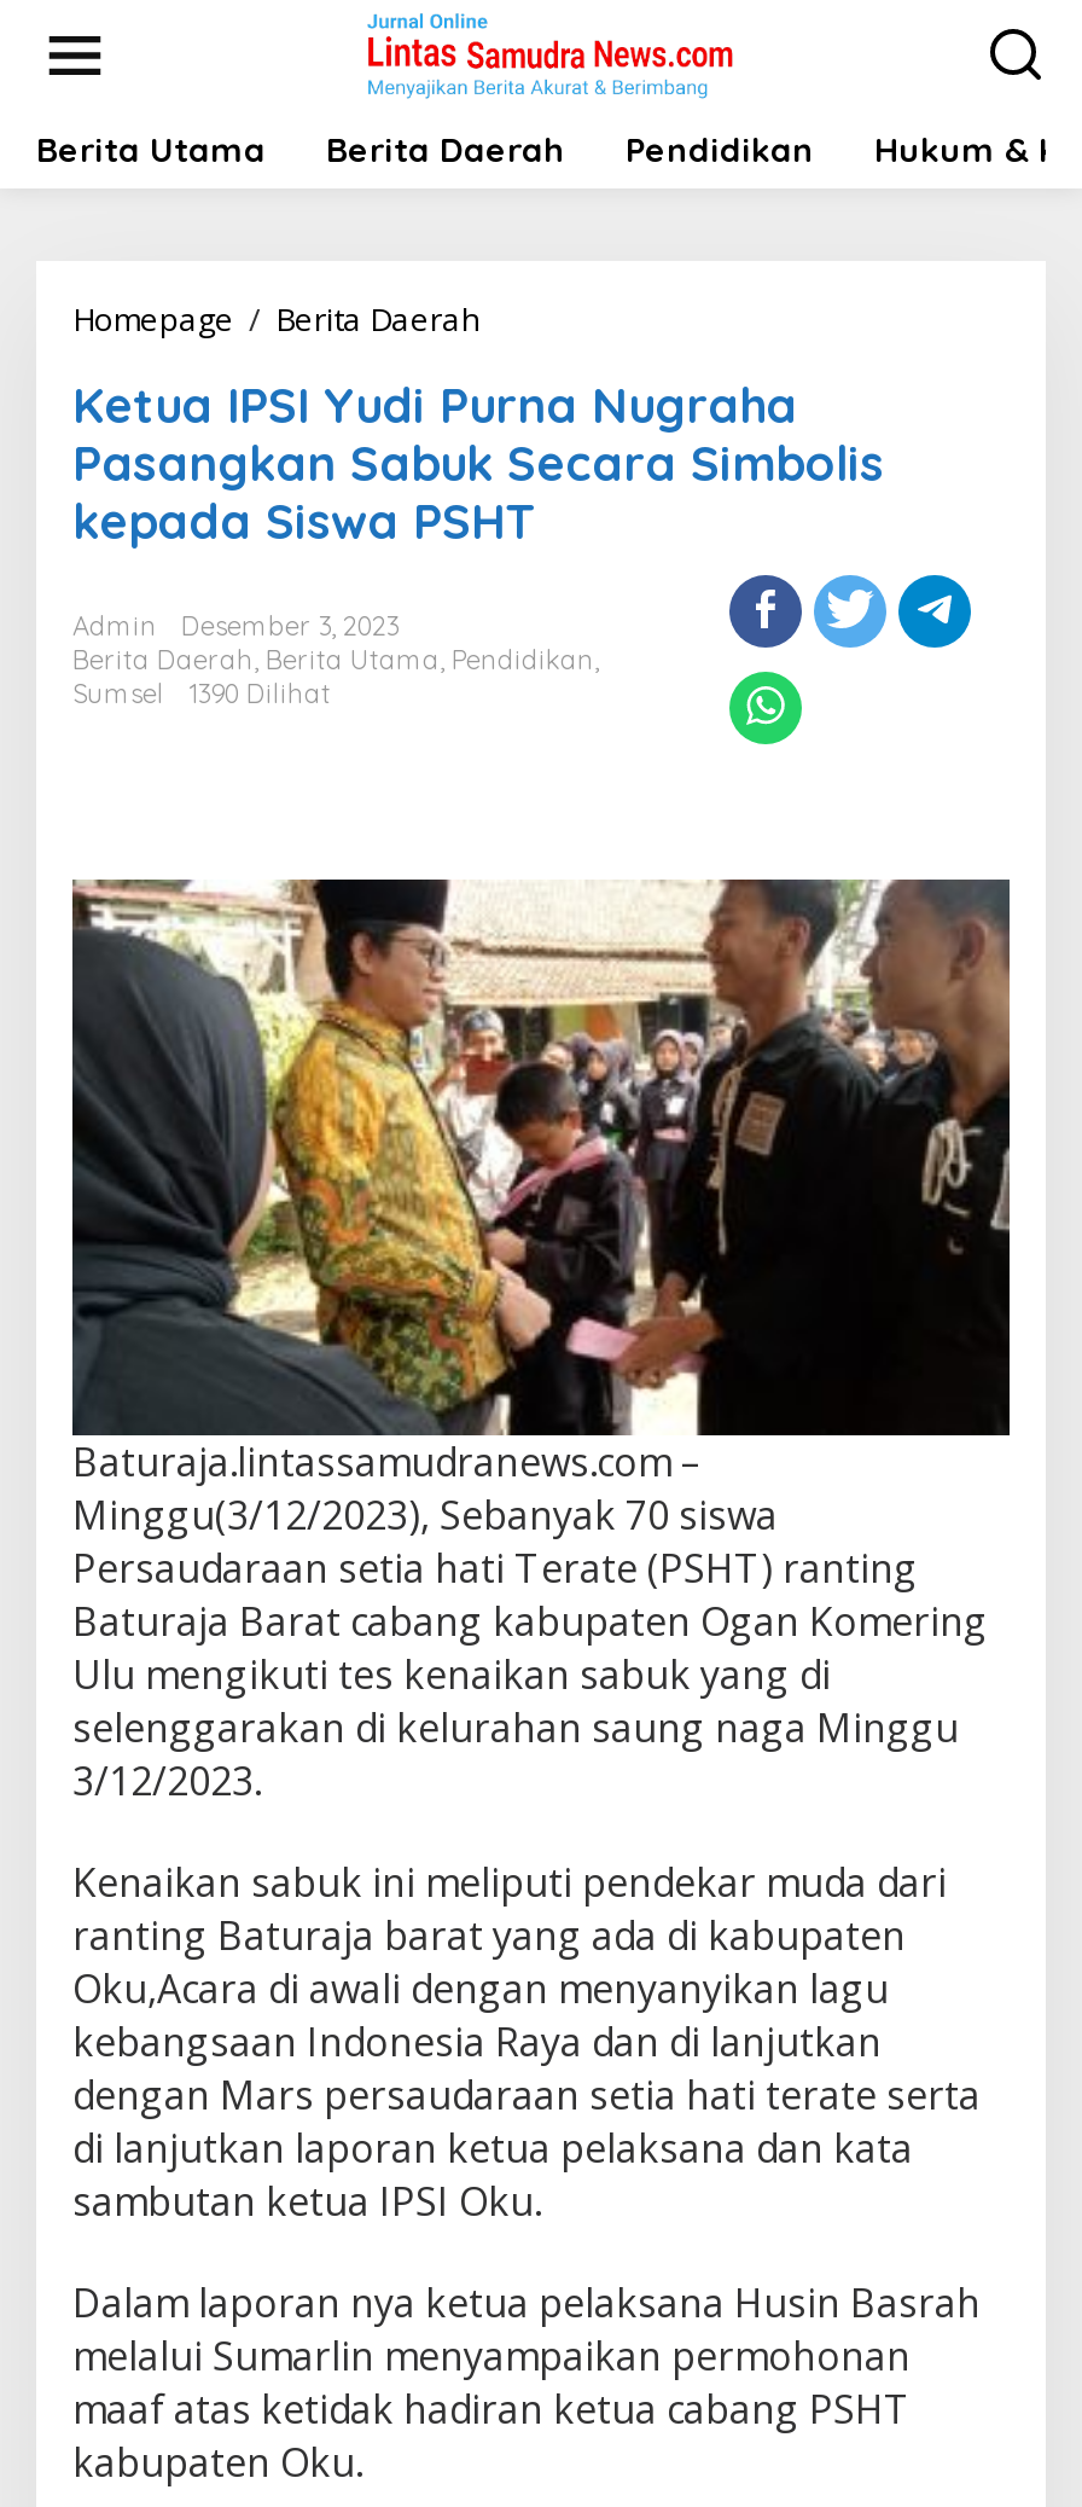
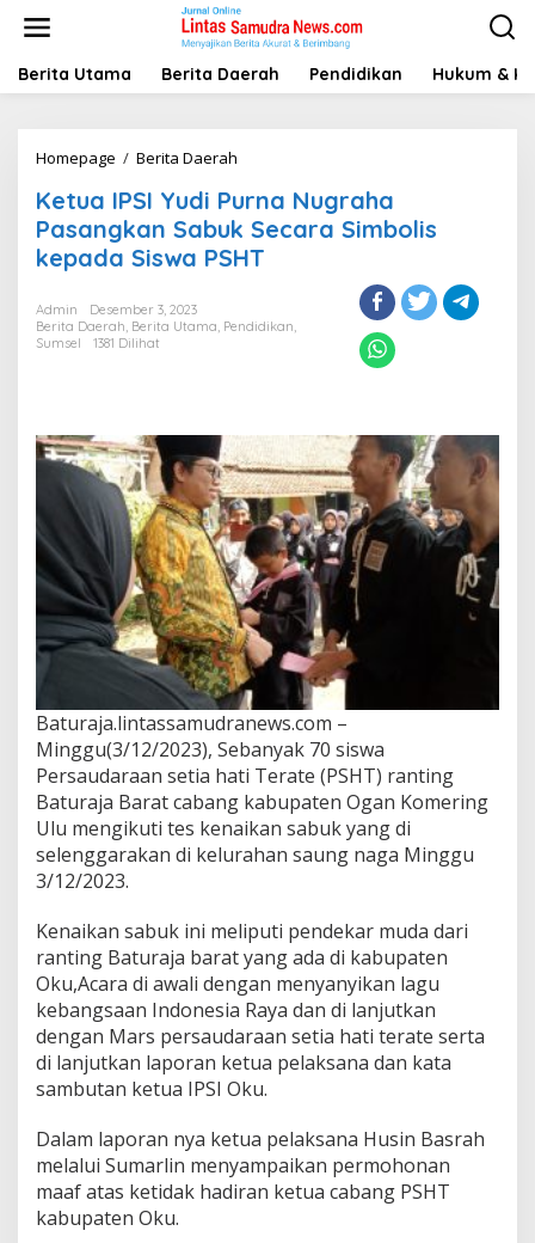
[72,677,331,710] Sumsel 1390 Dilihat -> [36,335,160,351] Sumsel 1381 Dilihat

